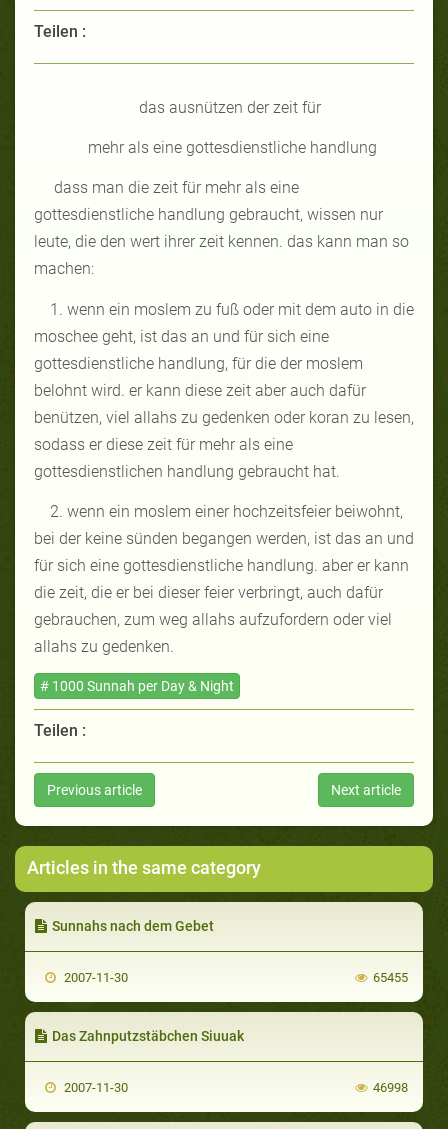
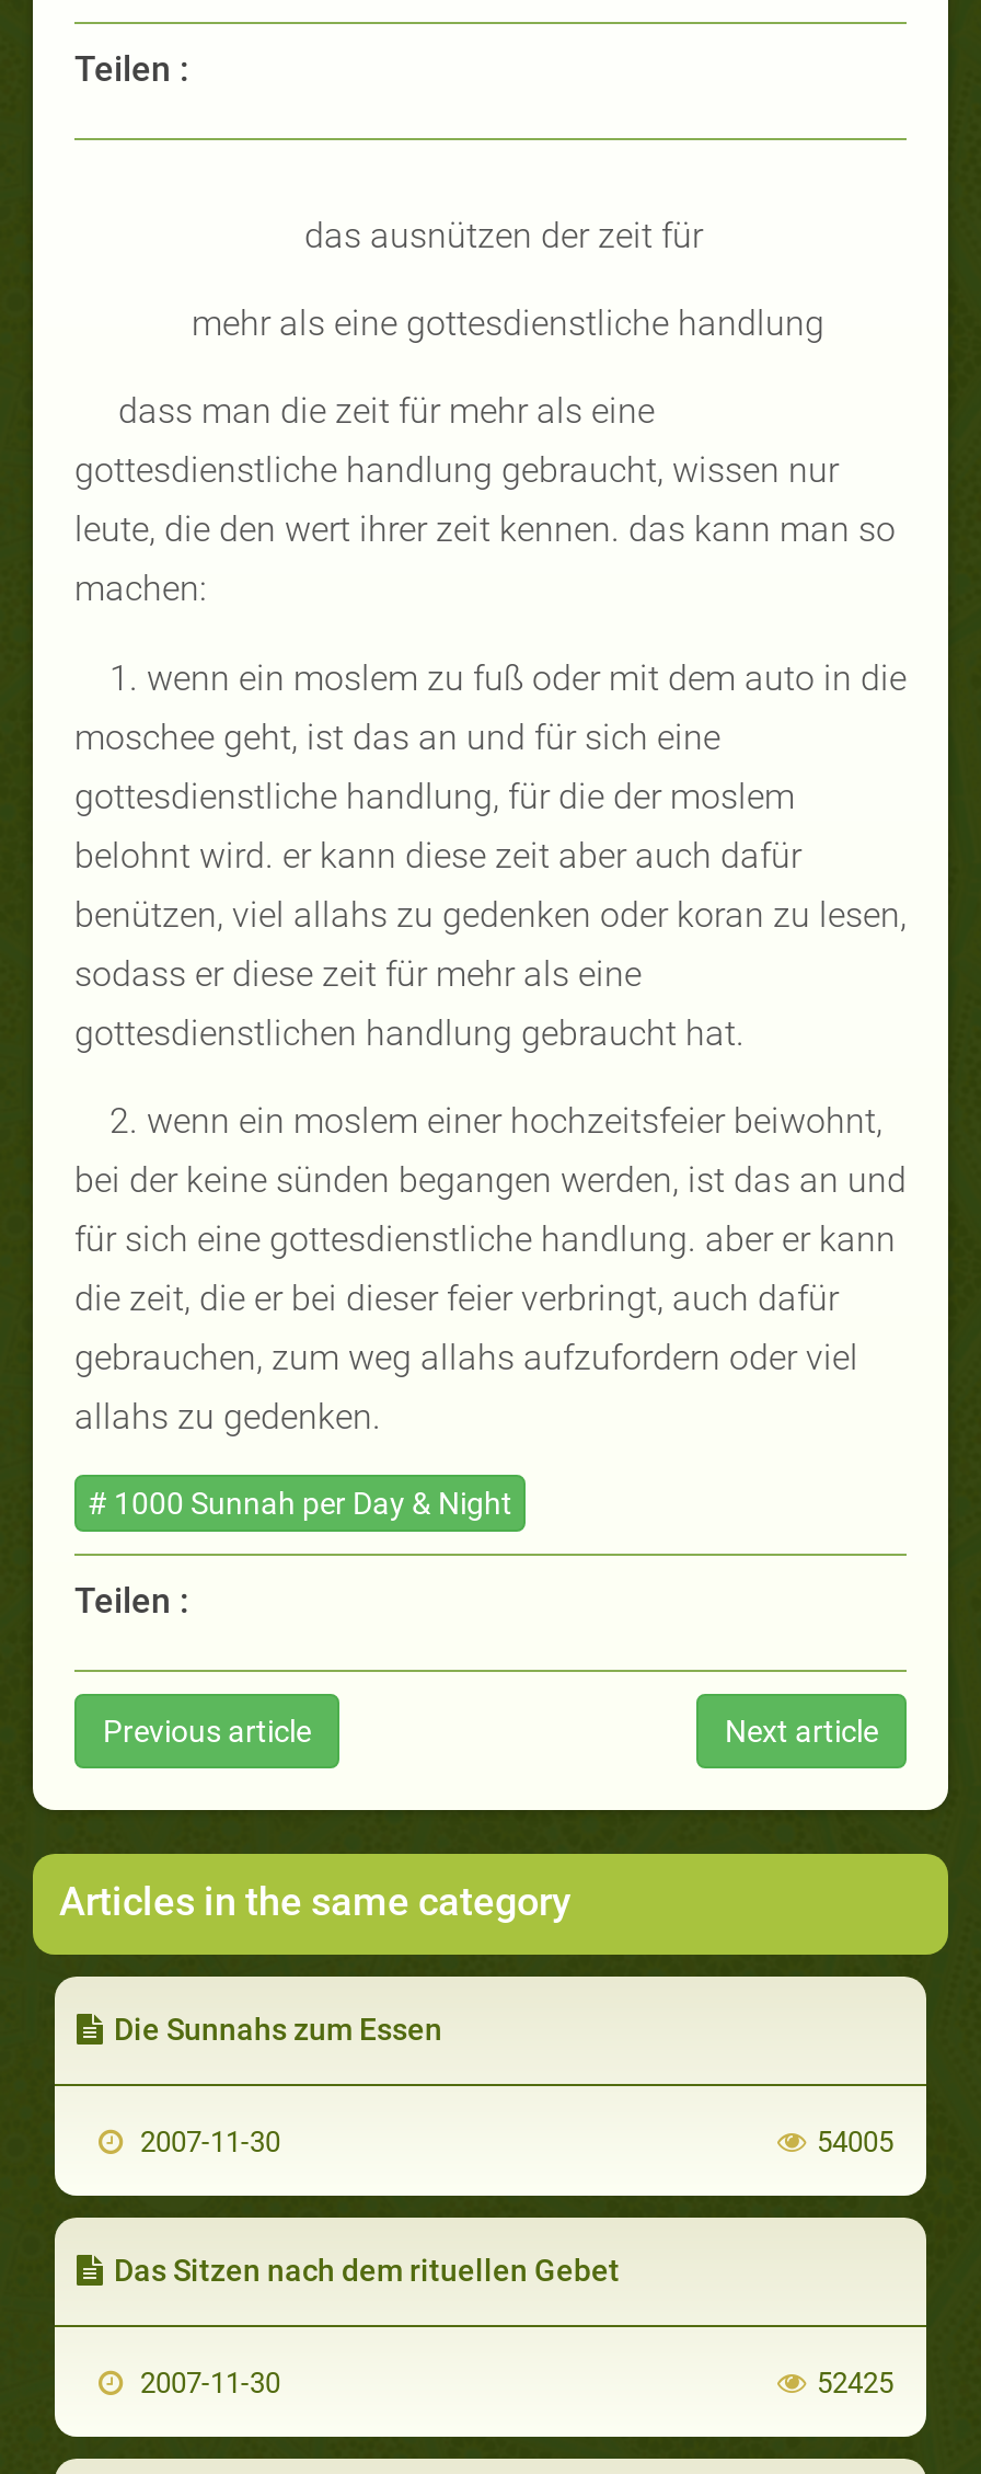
[52,918,214,934] Sunnahs nach dem Gebet -> [114,2012,442,2047] Die Sunnahs zum Essen
[373,970,408,985] 65455 -> [817,2126,893,2159] 54005
[52,1028,244,1044] Das Zahnputzstäbchen Siuuak -> [114,2253,620,2288] Das Sitzen nach dem rituellen Gebet
[373,1080,408,1095] 46998 -> [817,2367,893,2400] 52425

